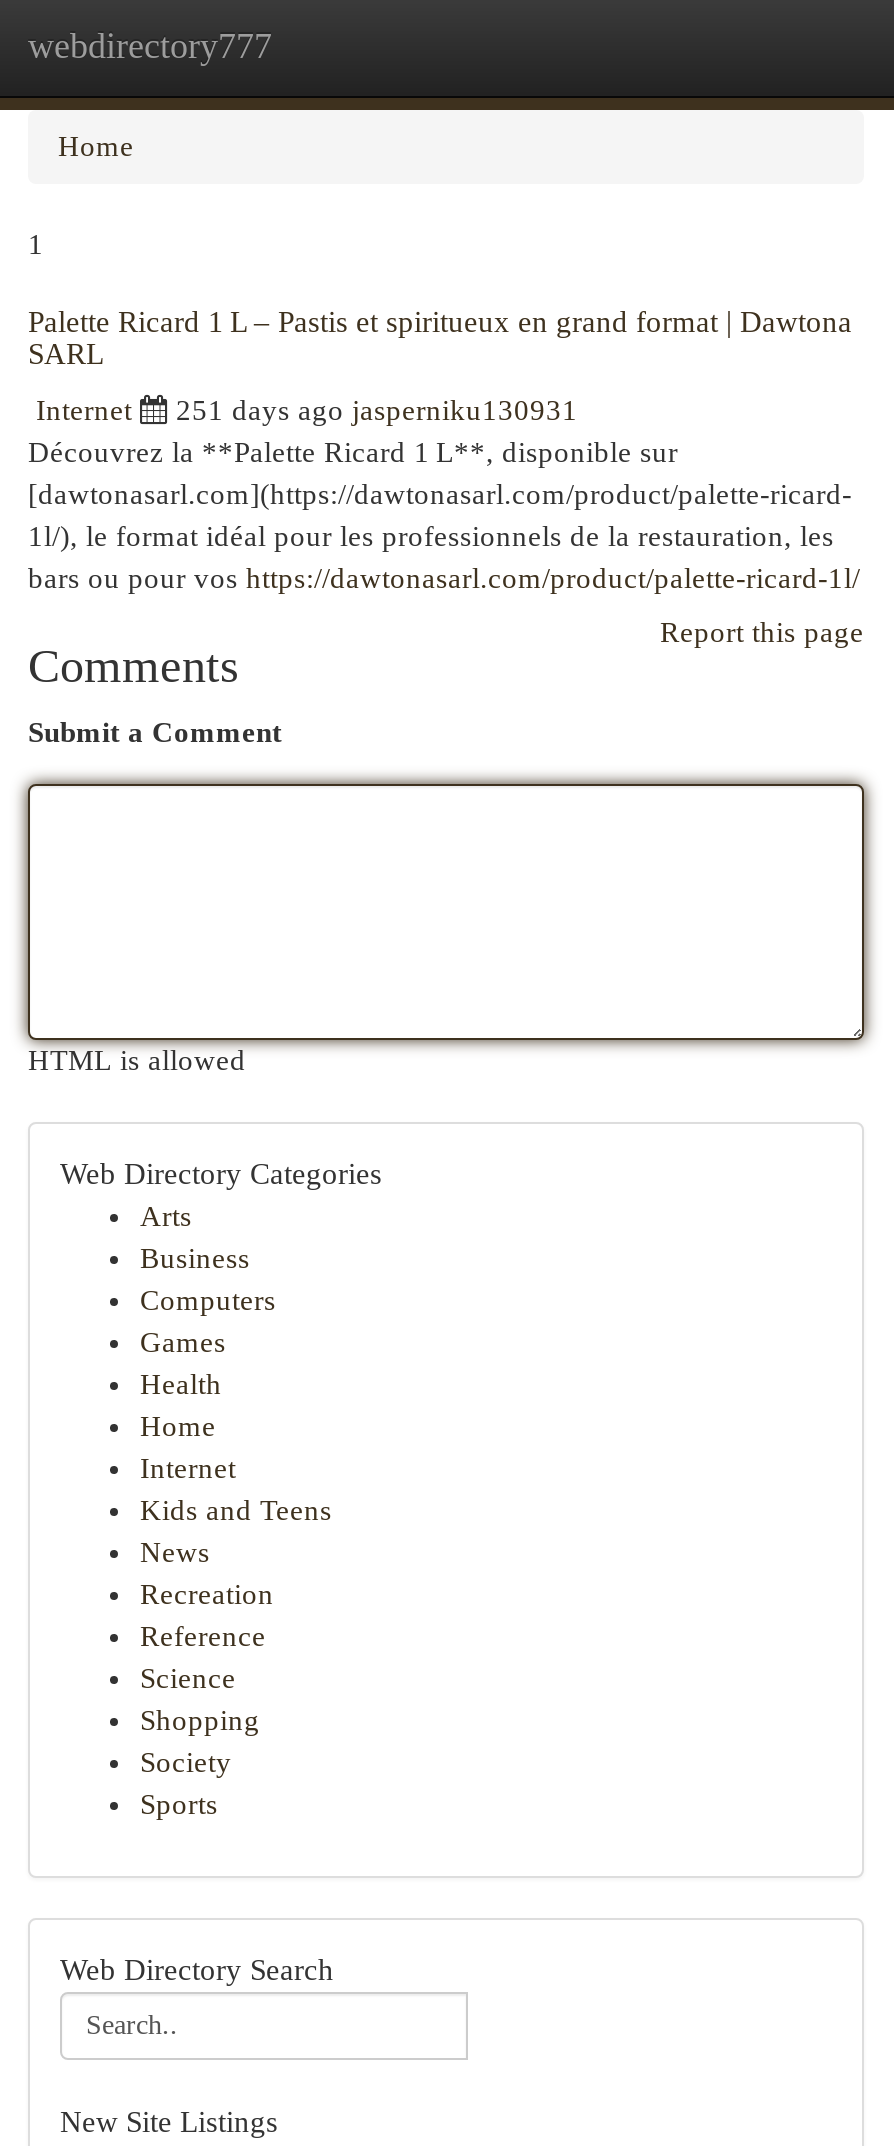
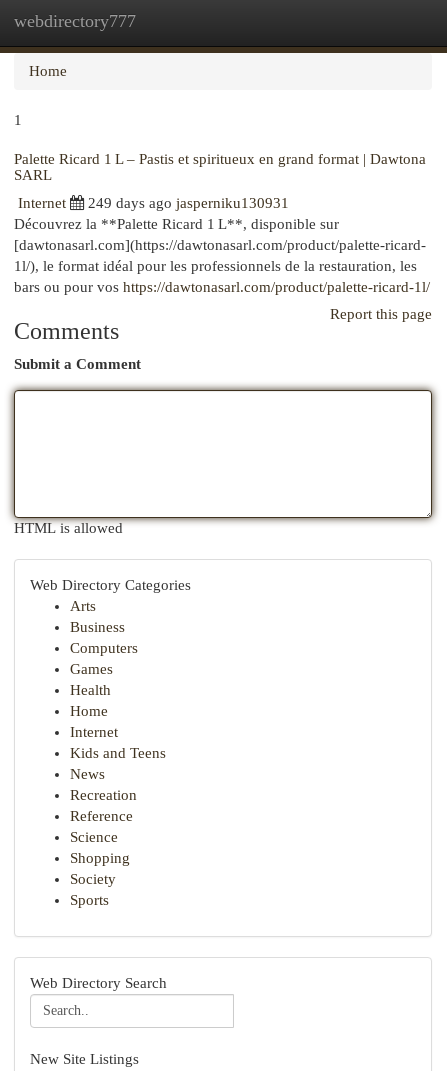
[176,394,578,426] 251 days ago jasperniku130931 -> [88,195,289,211] 249 days ago jasperniku130931

